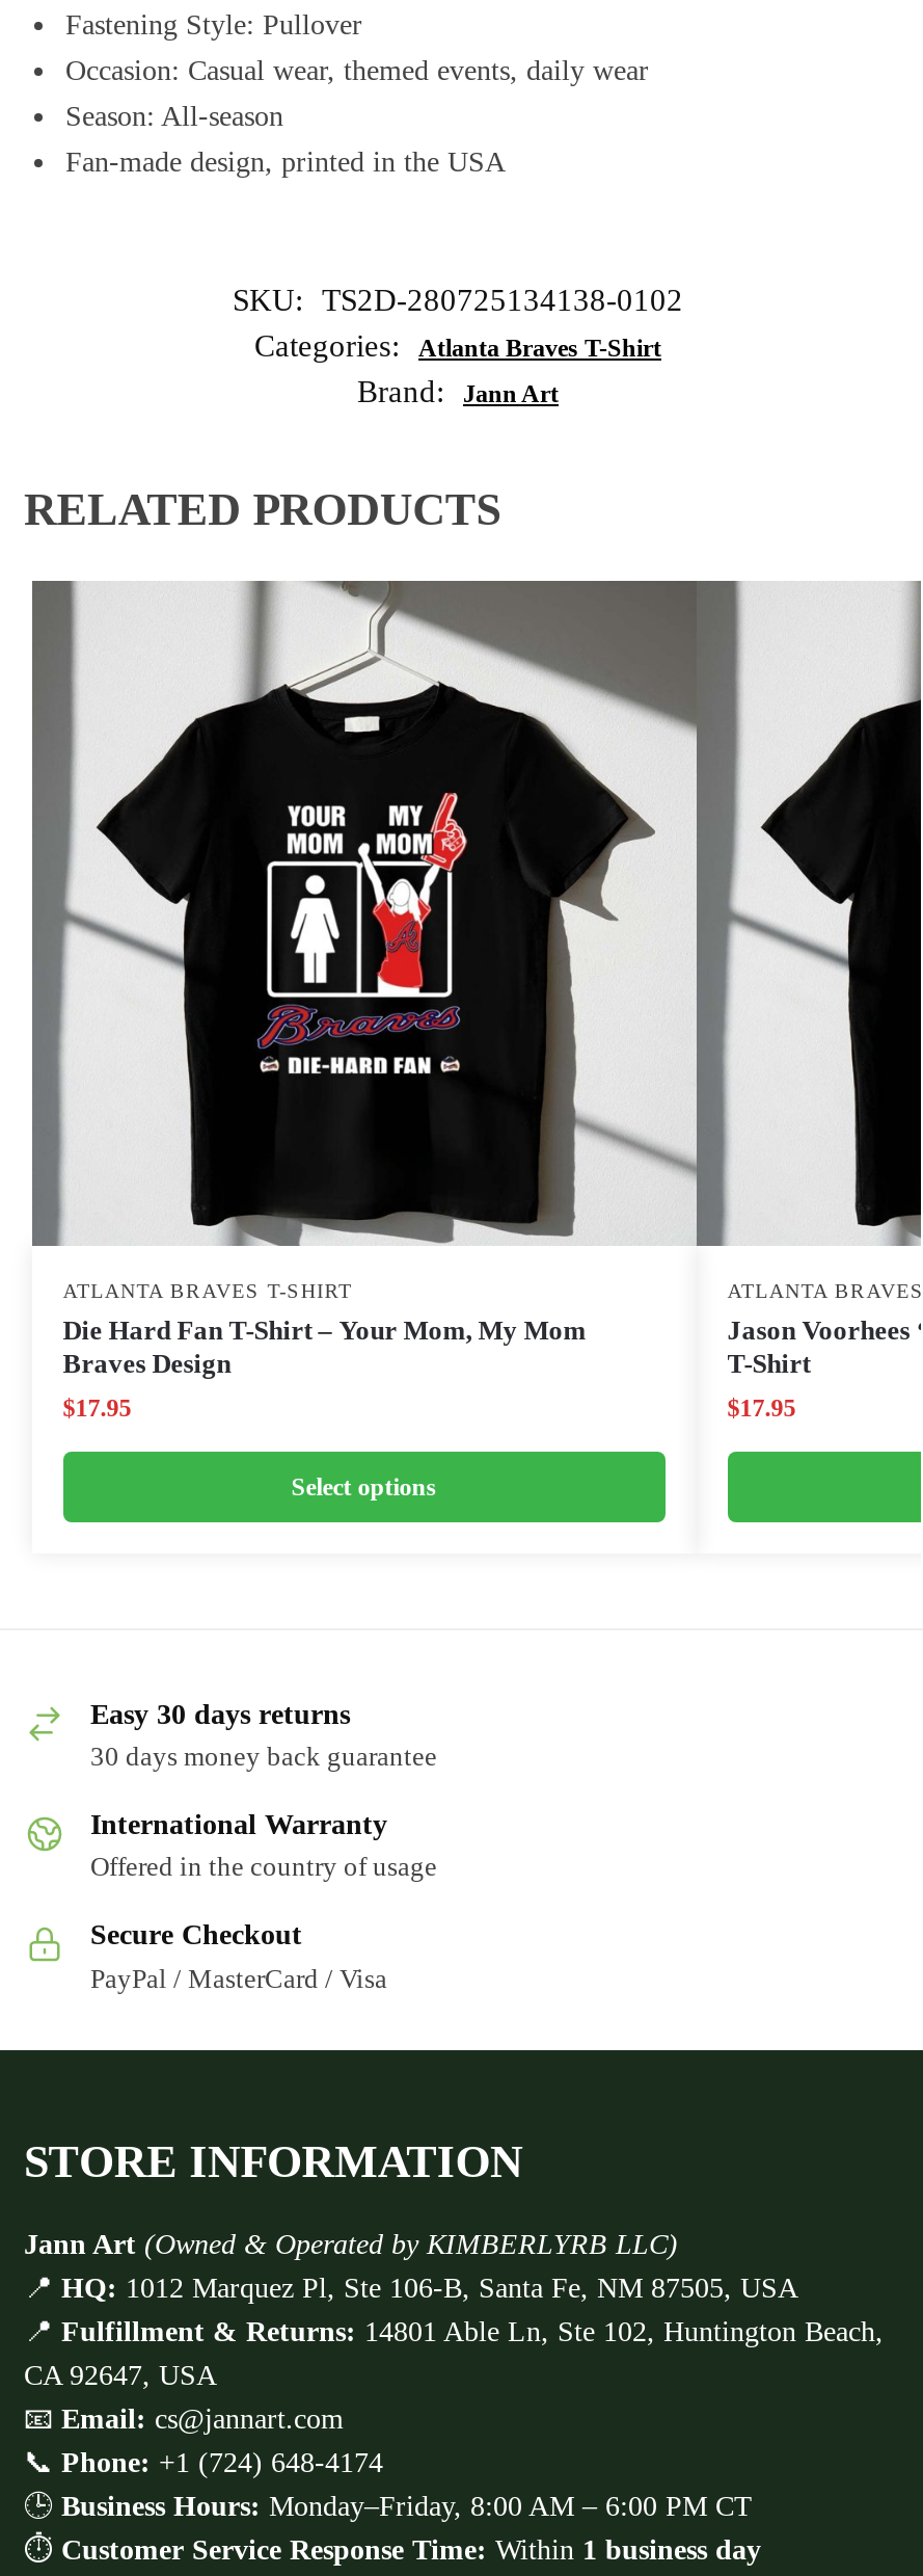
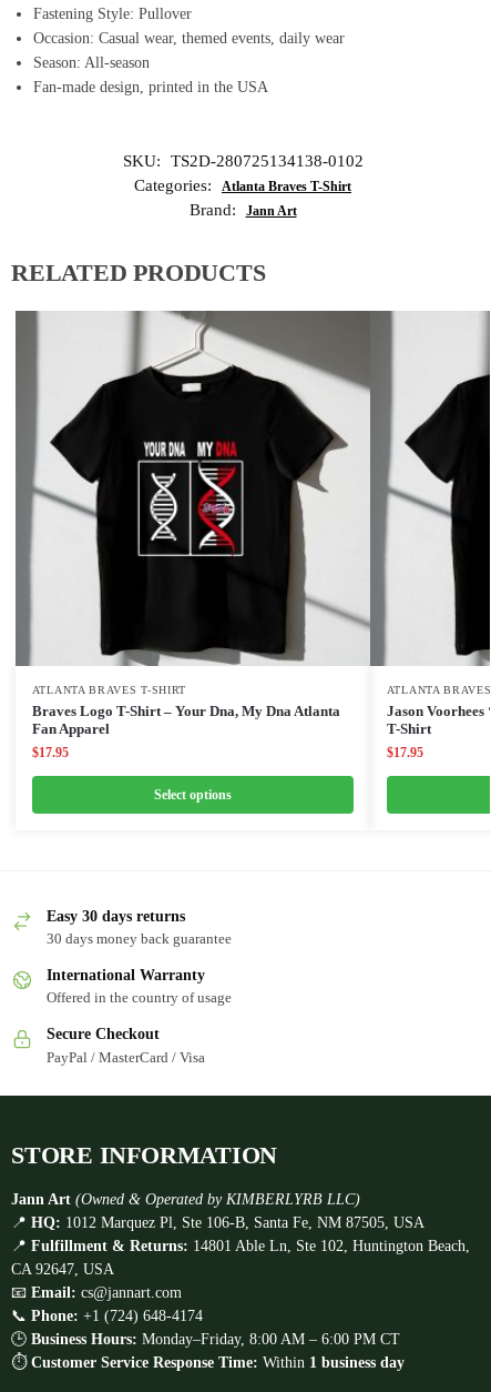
[256,791,468,1075] [image] -> [136,424,247,574] [image]
[63,1313,586,1378] Die Hard Fan T-Shirt – Your Mom, My Mom | Braves Design -> [32,702,340,737] Braves Logo T-Shirt – Your Dna, My Dna Atlanta | Fan Apparel

